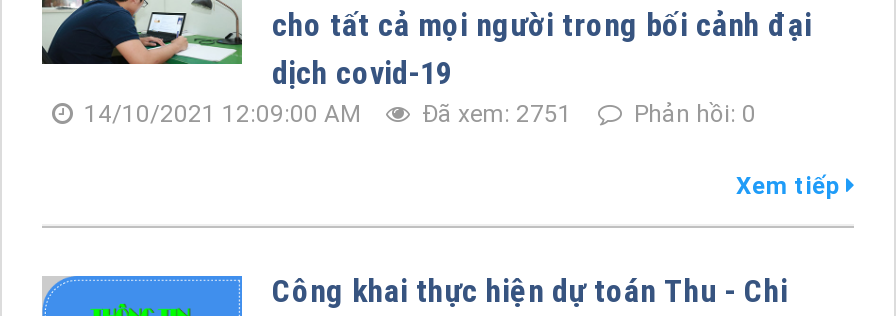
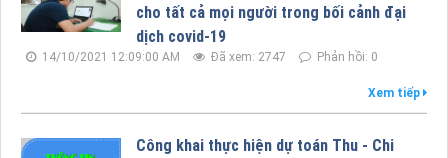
[78,100,756,128] 14/10/2021 12:09:00 AM Đã xem: 2751 Phản hồi: 0 -> [39,50,378,64] 14/10/2021 12:09:00 AM Đã xem: 2747 Phản hồi: 0

